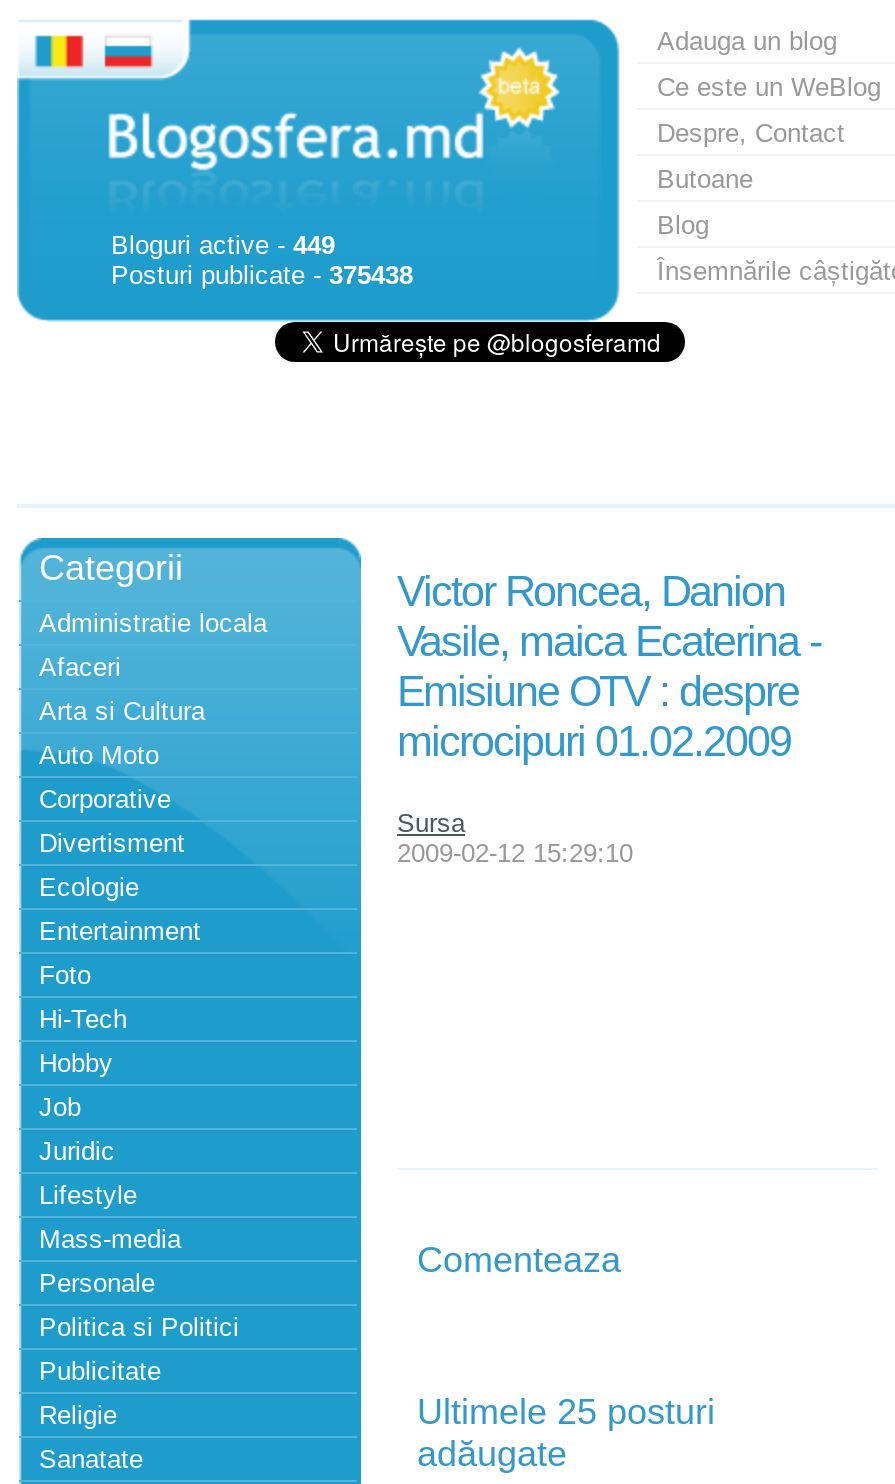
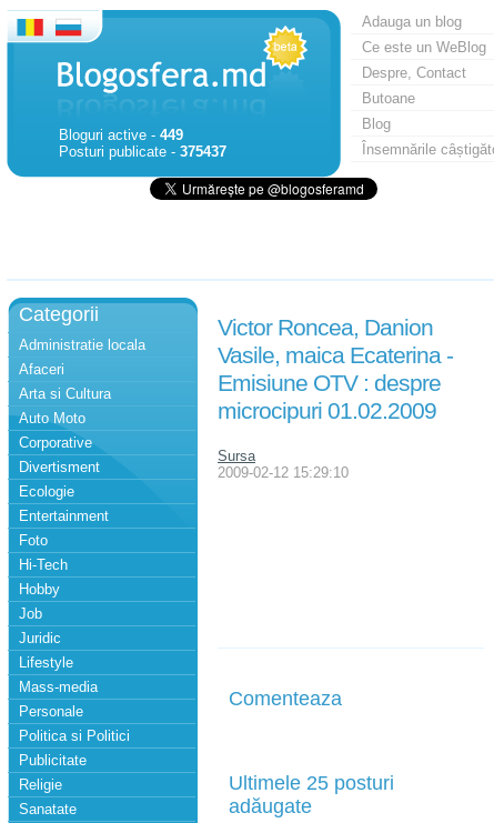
[111,260,413,290] Posturi publicate - 375438 -> [59,143,226,160] Posturi publicate - 375437

